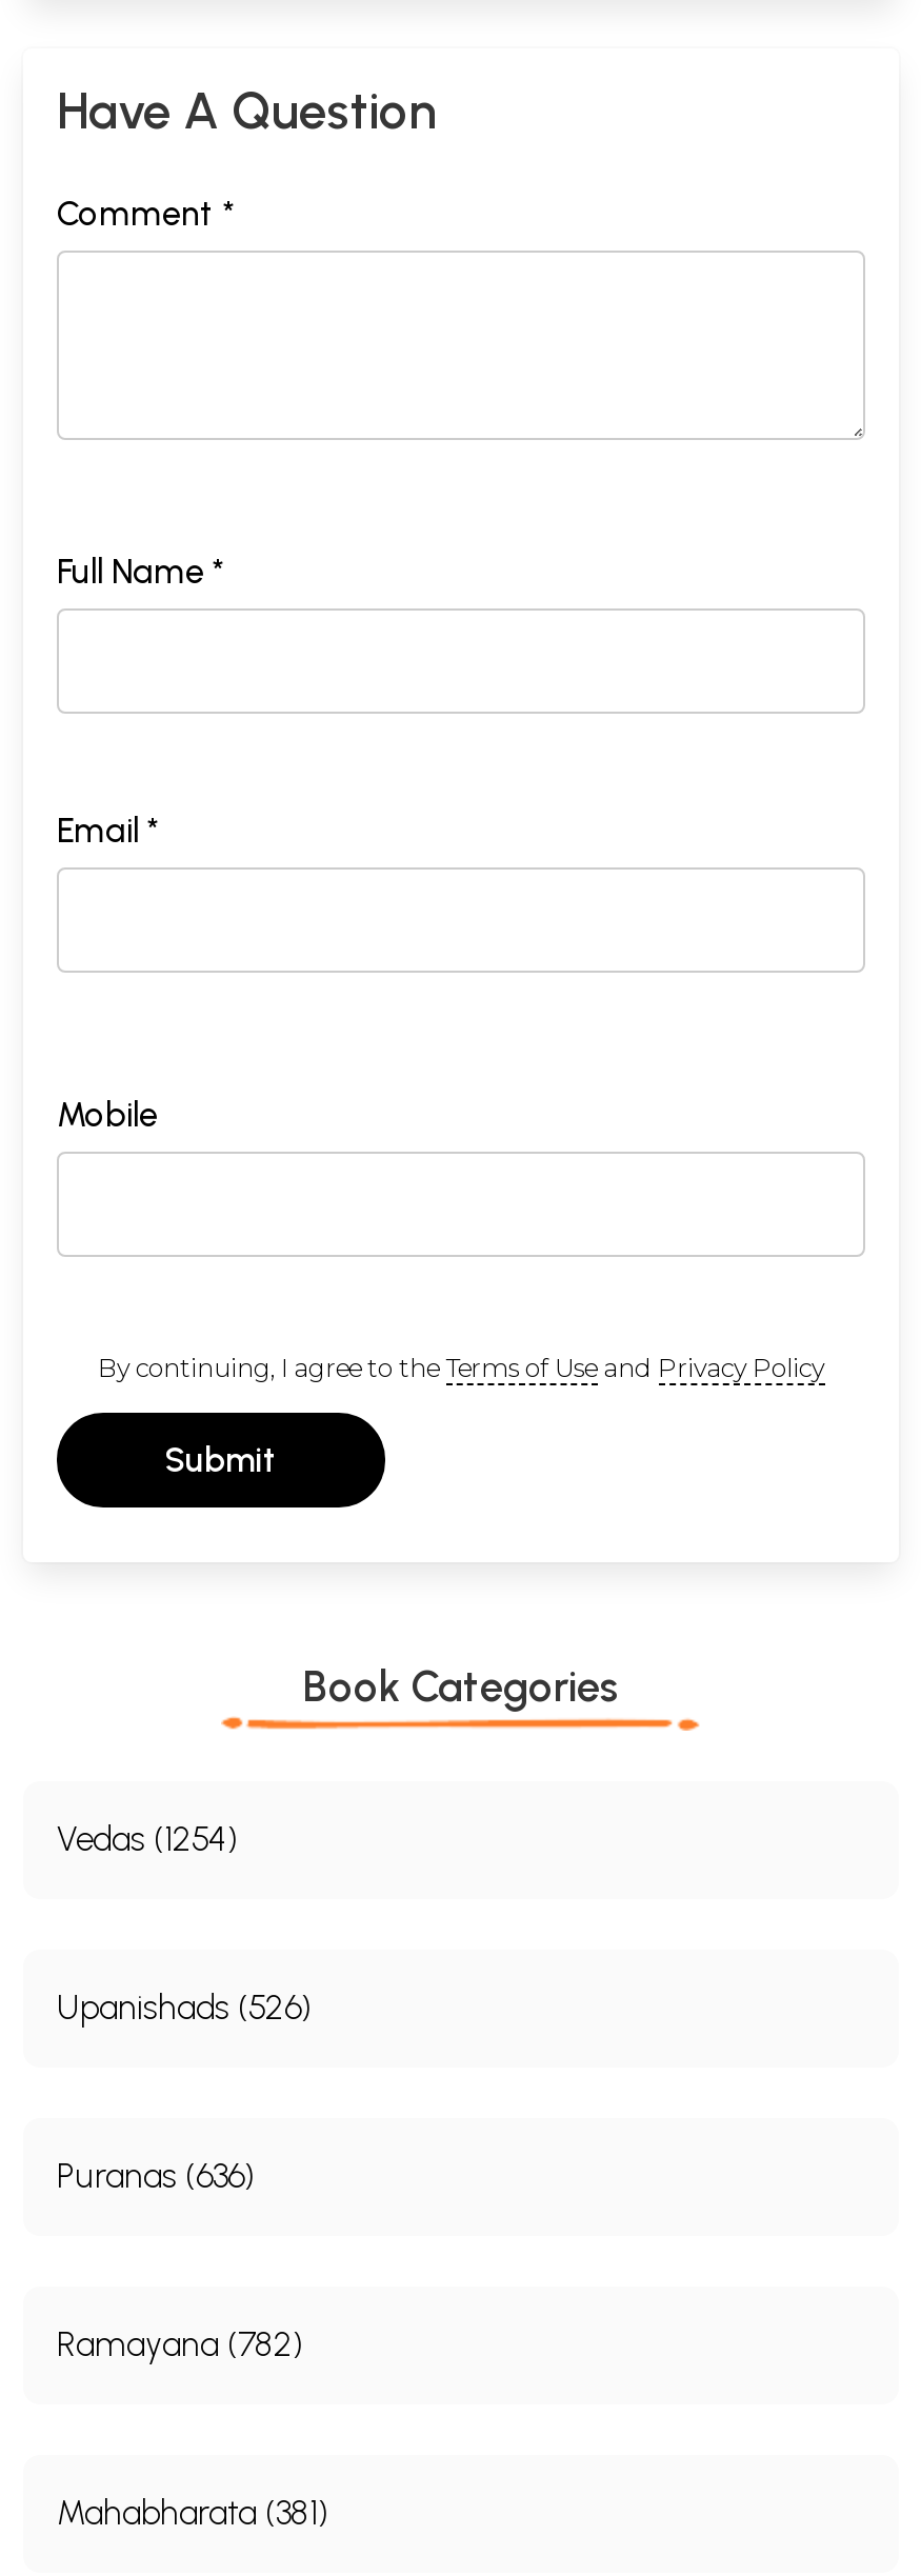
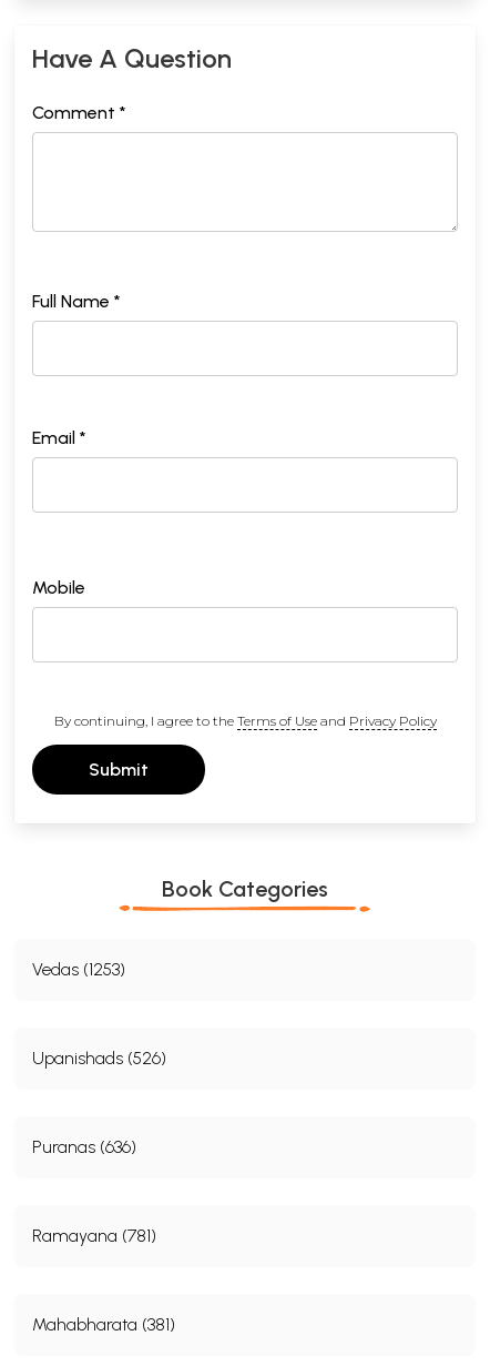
[57,1819,238,1859] Vedas (1254) -> [32,959,125,980] Vedas (1253)
[57,2324,303,2364] Ramayana (782) -> [32,1225,156,1246] Ramayana (781)

